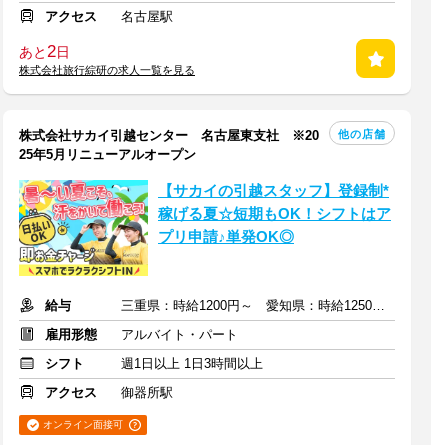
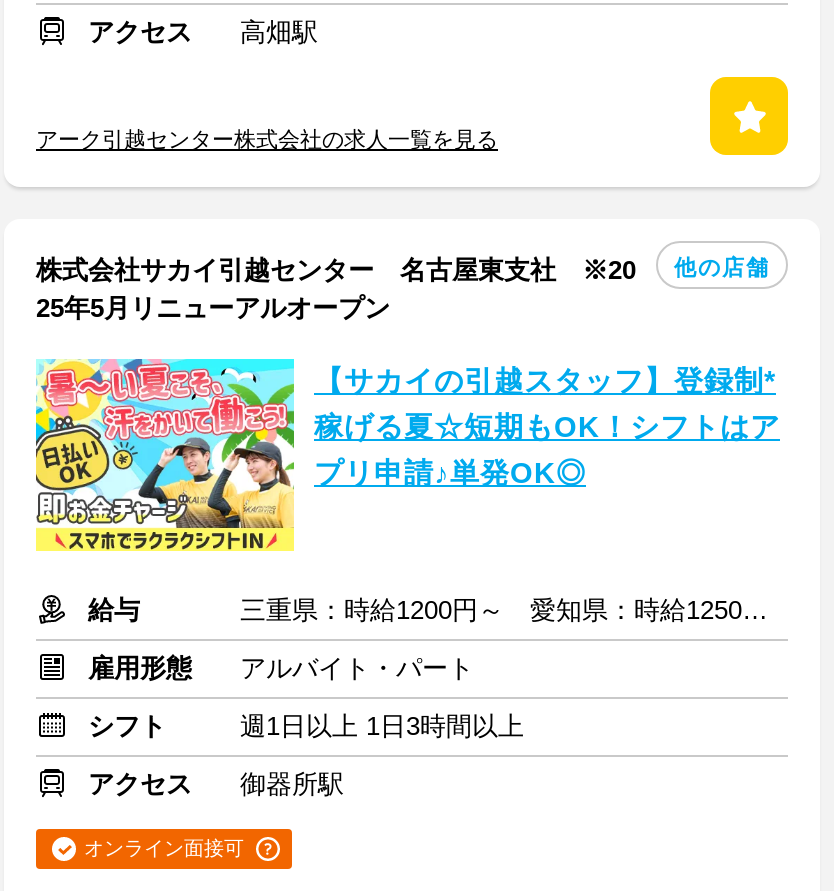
[121,9,173,24] 名古屋駅 -> [240,17,318,47] 高畑駅
[19,42,195,76] あと2日 | 株式会社旅行綜研の求人一覧を見る -> [36,127,498,151] アーク引越センター株式会社の求人一覧を見る

